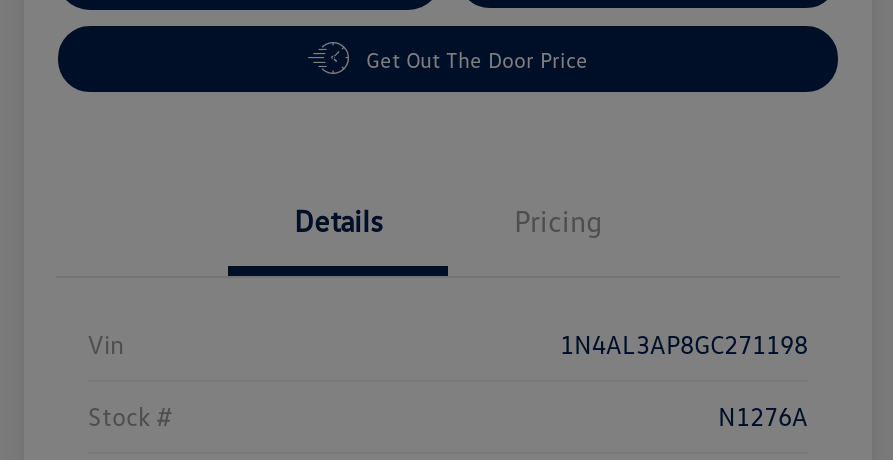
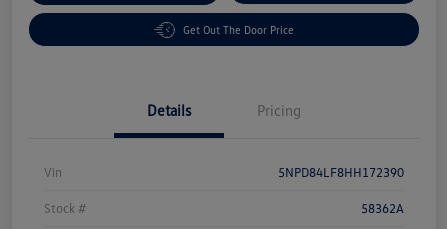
[560,328,808,360] 1N4AL3AP8GC271198 -> [278,164,404,180] 5NPD84LF8HH172390
[718,400,808,432] N1276A -> [361,200,404,216] 58362A

